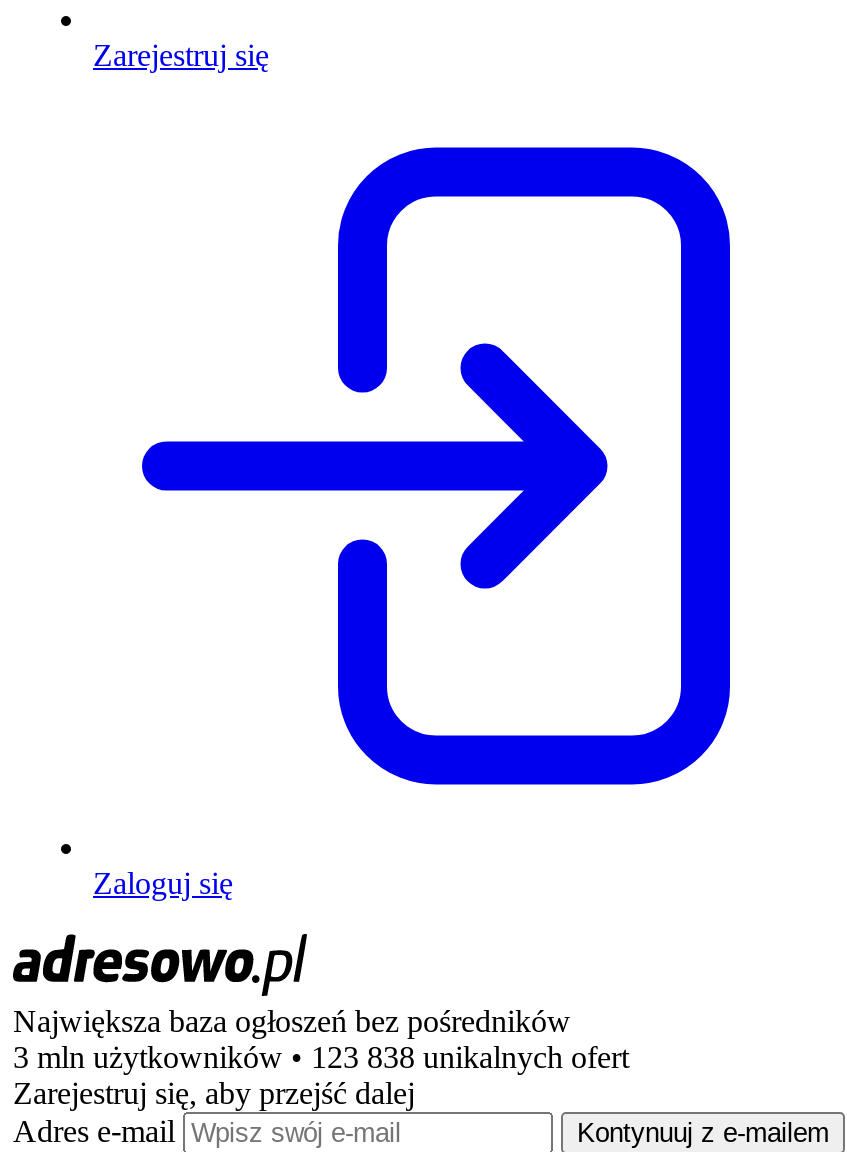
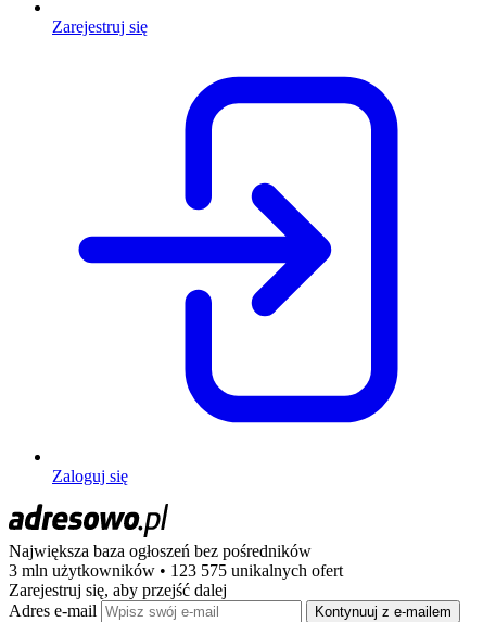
[13,1040,629,1074] 3 mln użytkowników • 123 838 unikalnych ofert -> [9,561,343,579] 3 mln użytkowników • 123 575 unikalnych ofert

